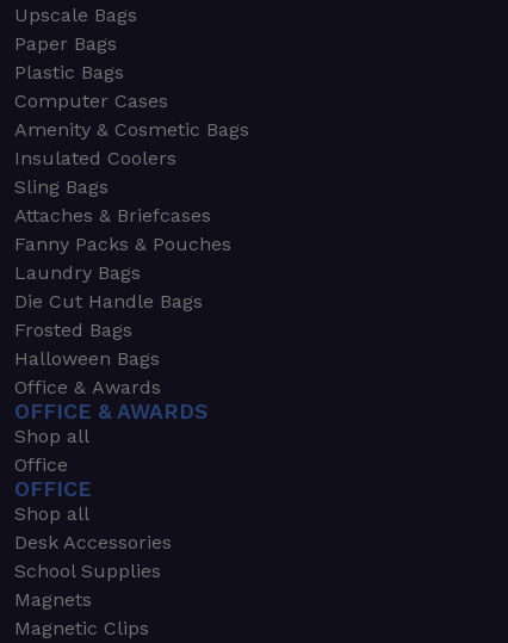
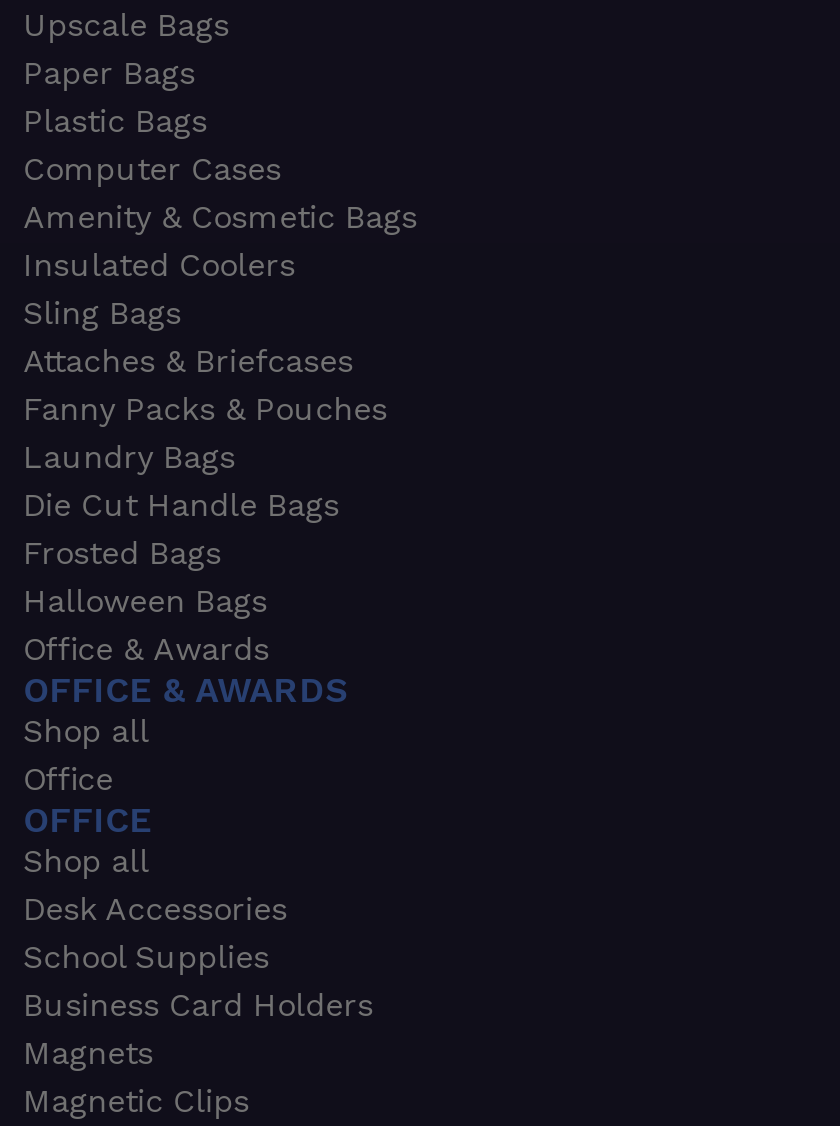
none -> [23,987,373,1025] Business Card Holders

